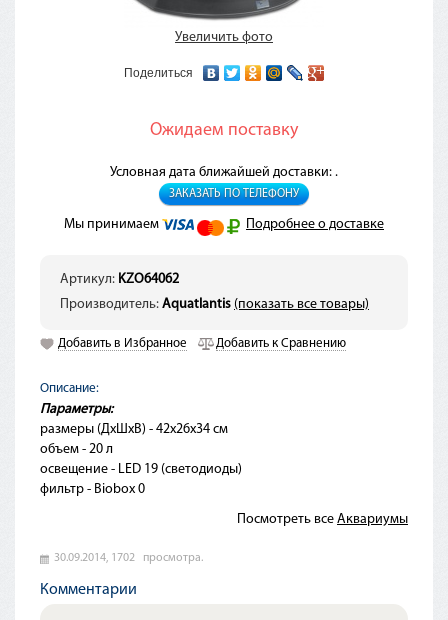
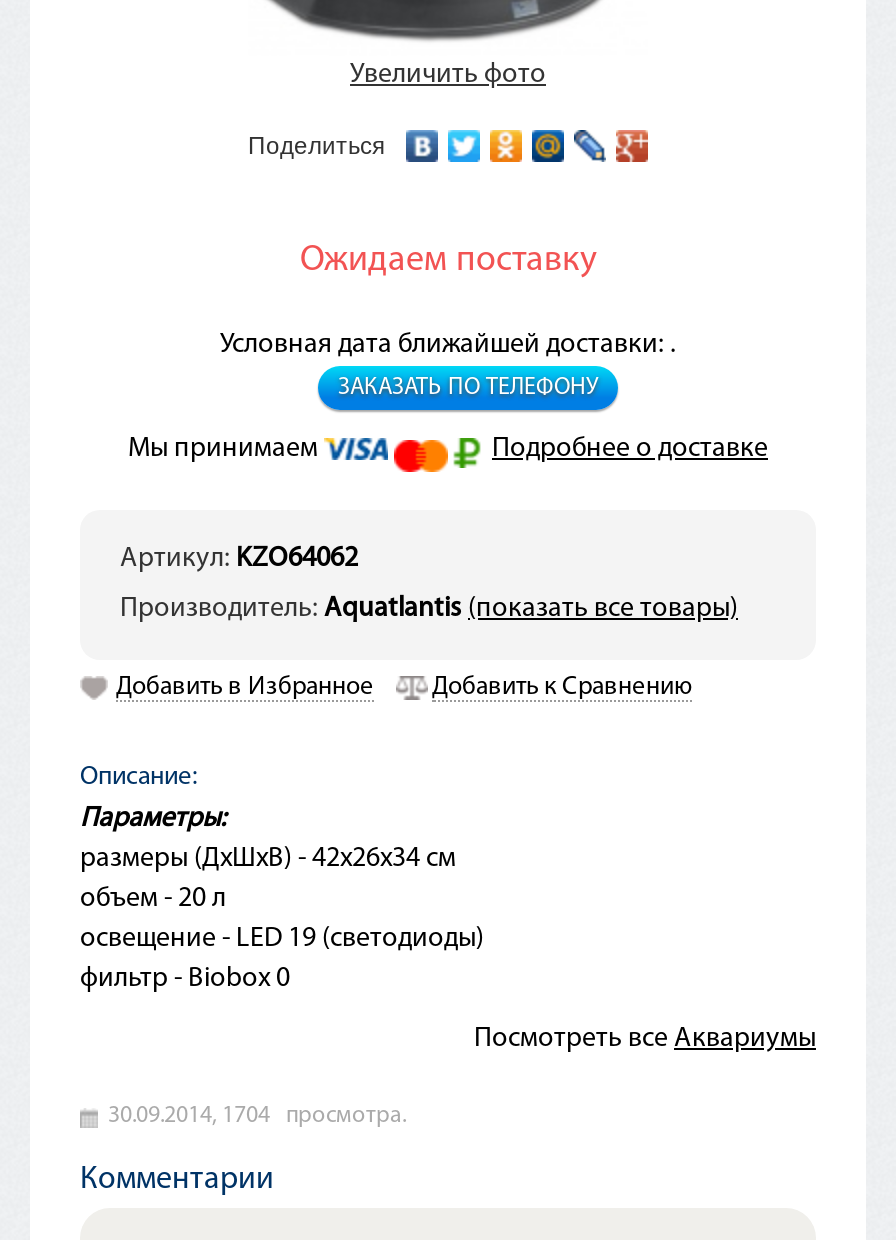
[54,552,203,564] 30.09.2014, 1702 просмотра. -> [108,1104,406,1128] 30.09.2014, 1704 просмотра.

